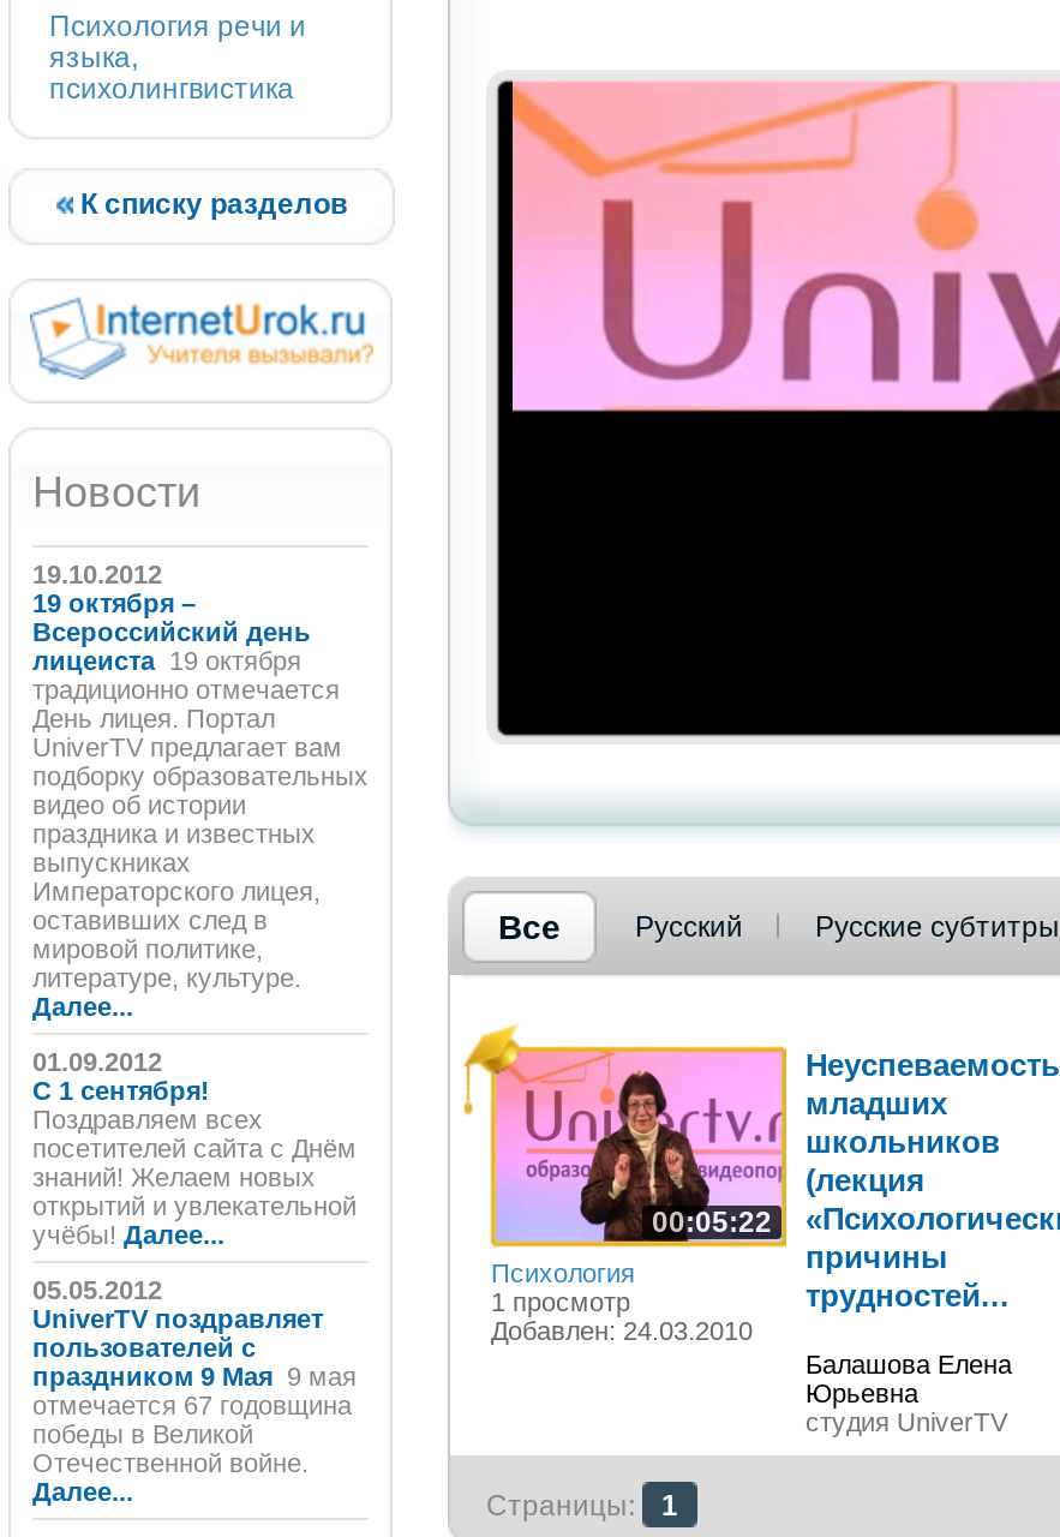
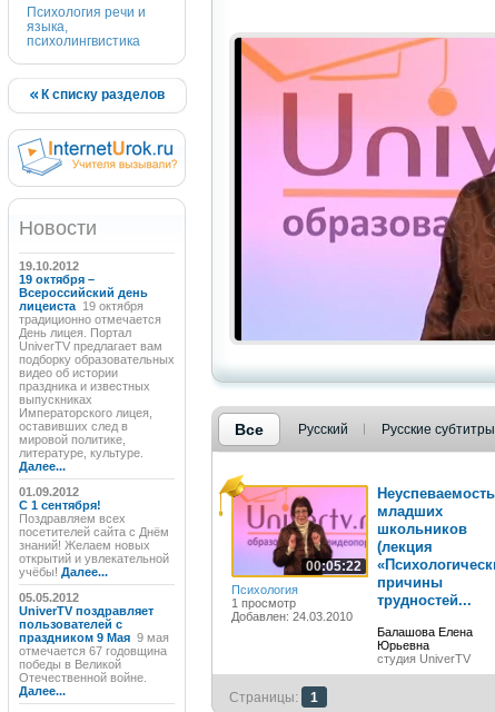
none -> [240,190,492,342] [image]

